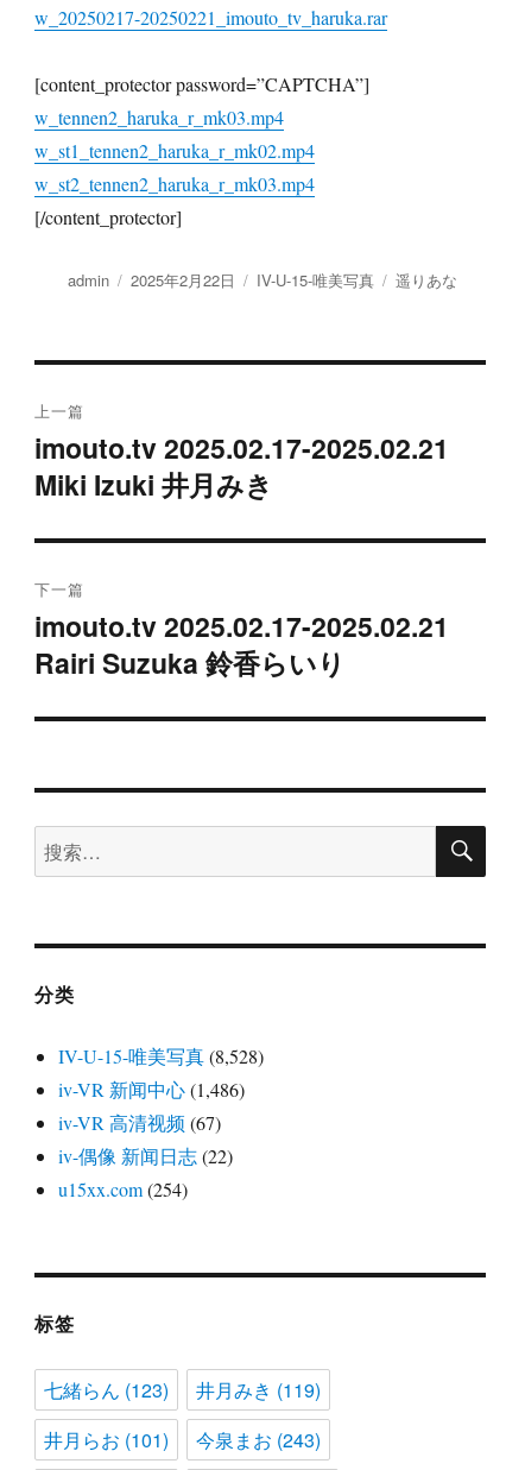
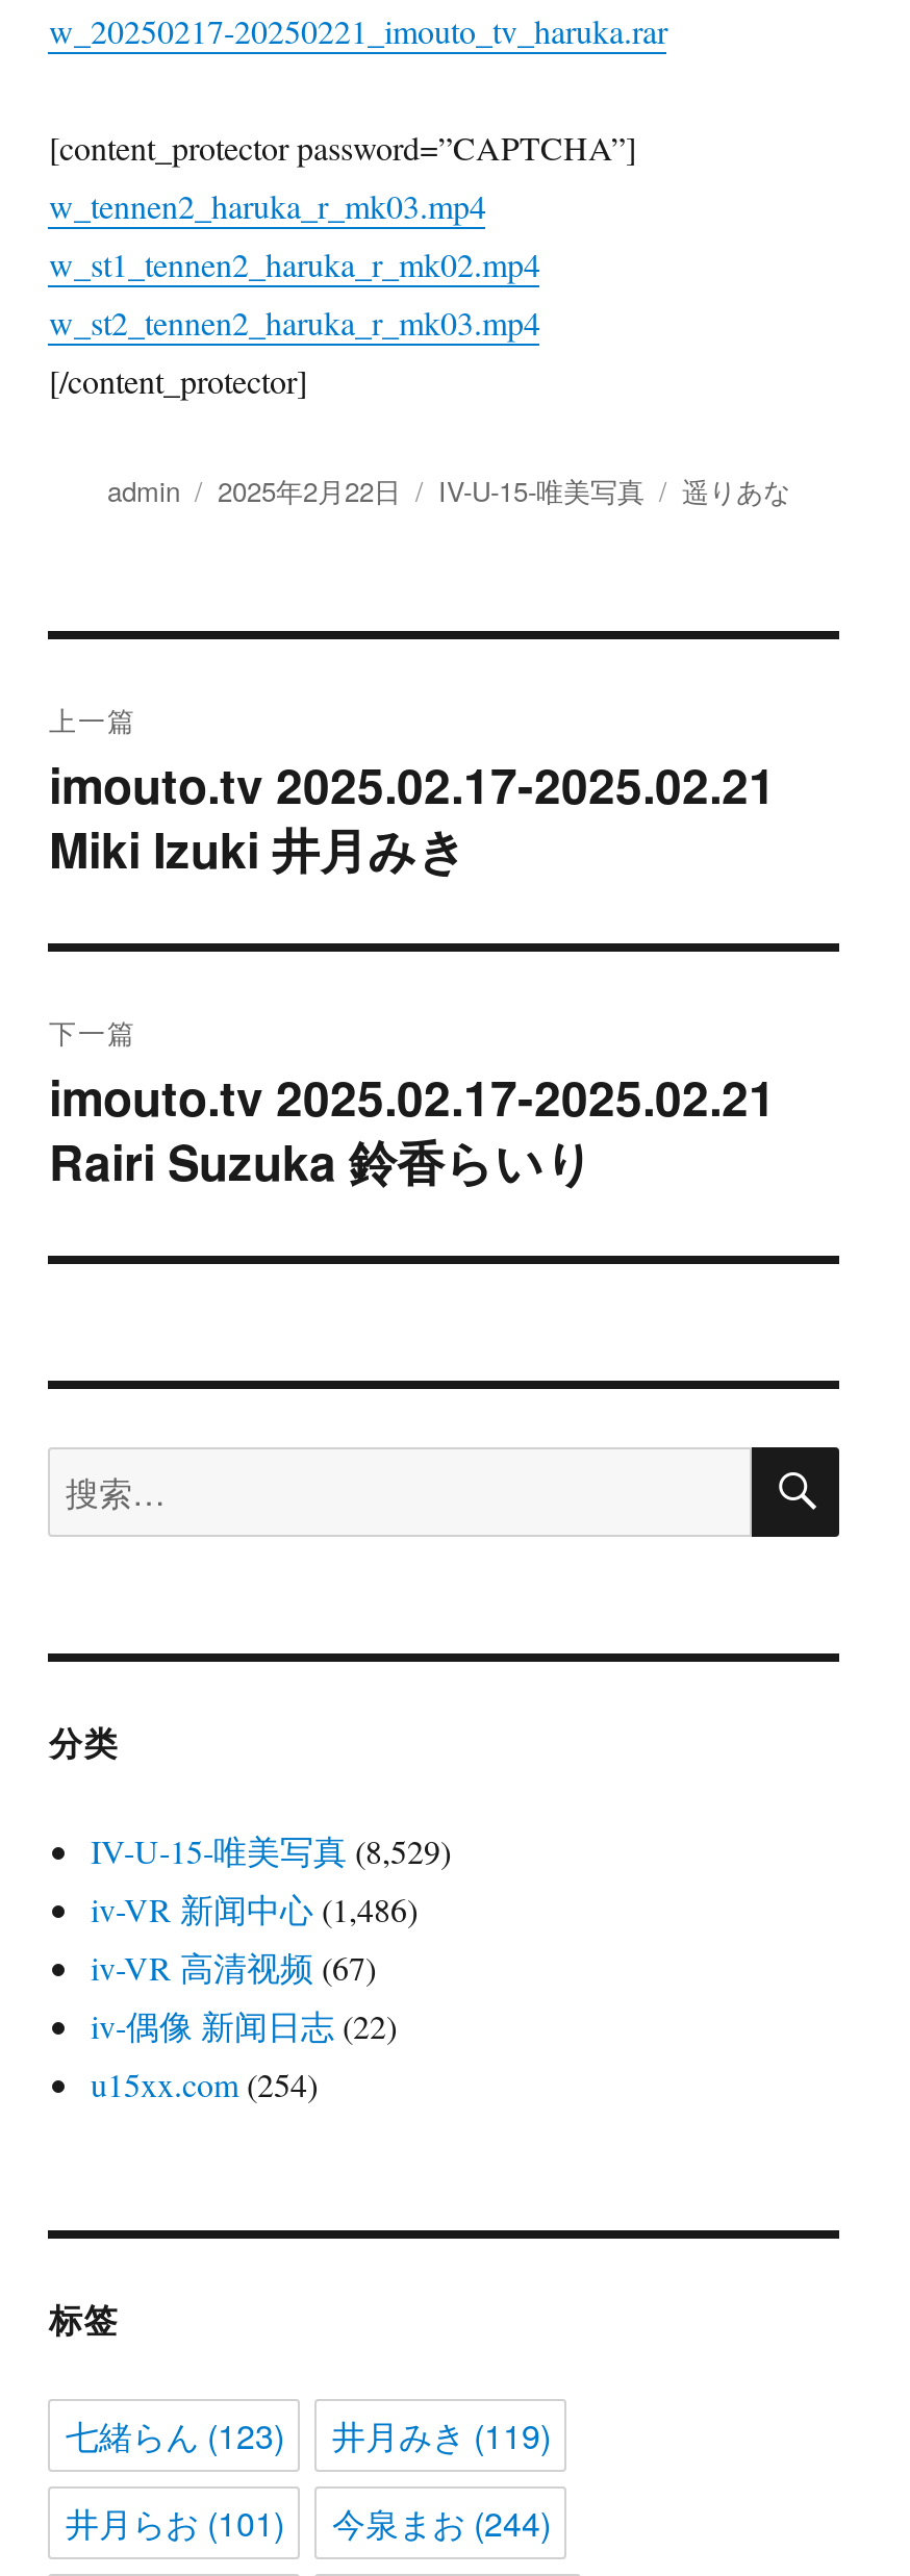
[59,1043,264,1068] IV-U-15-唯美写真(8,528) -> [91,1828,451,1872] IV-U-15-唯美写真(8,529)
[45,1426,321,1453] 井月らお(101) 今泉まお(243) -> [66,2499,551,2547] 井月らお(101) 今泉まお(244)

